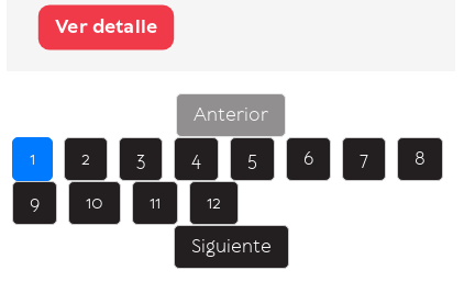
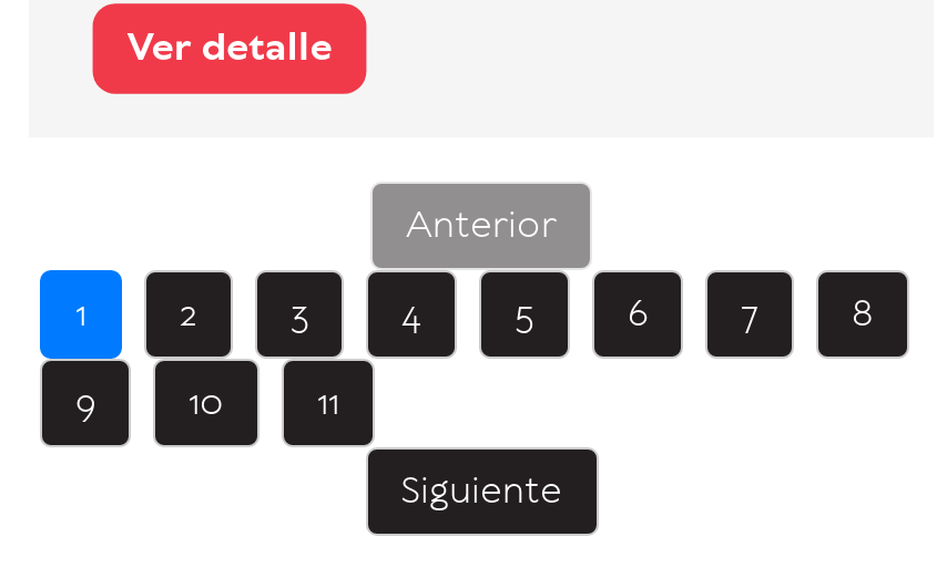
[207,190,221,215] 12 -> none

